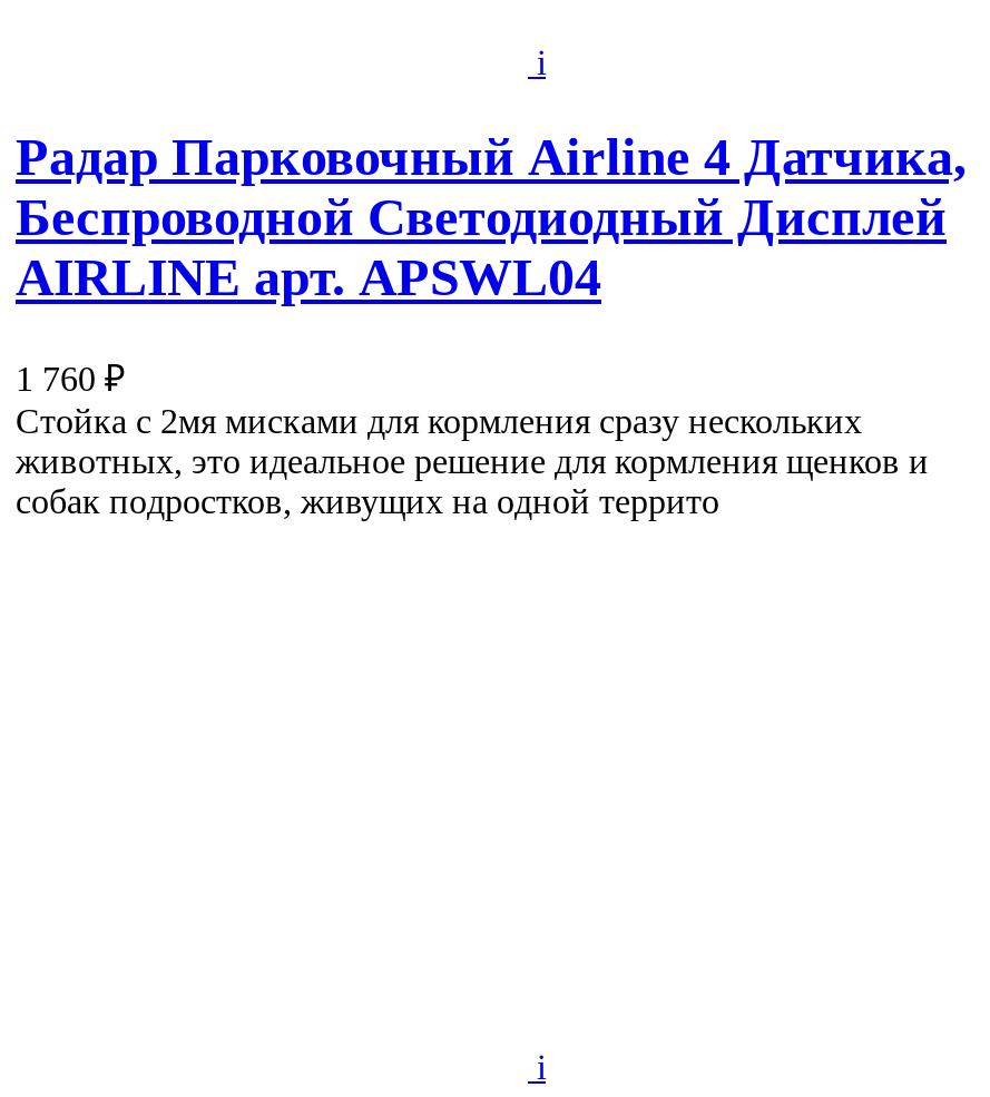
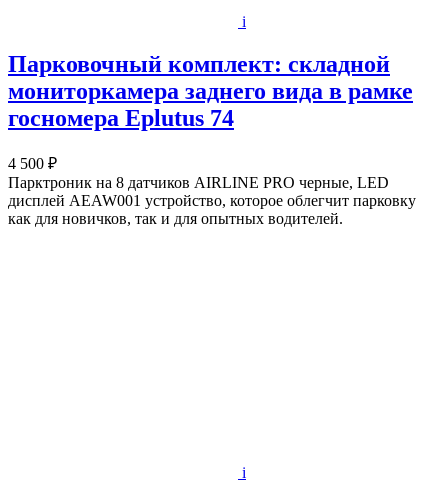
[16,128,967,306] Радар Парковочный Airline 4 Датчика, | Беспроводной Светодиодный Дисплей | AIRLINE арт. APSWL04 -> [8,51,413,131] Парковочный комплект: складной | мониторкамера заднего вида в рамке | госномера Eplutus 74
[16,360,929,520] 1 760 ₽ | Стойка с 2мя мисками для кормления сразу нескольких | животных, это идеальное решение для кормления щенков и | собак подростков, живущих на одной террито -> [8,155,416,227] 4 500 ₽ | Парктроник на 8 датчиков AIRLINE PRO черные, LED | дисплей AEAW001 устройство, которое облегчит парковку | как для новичков, так и для опытных водителей.

